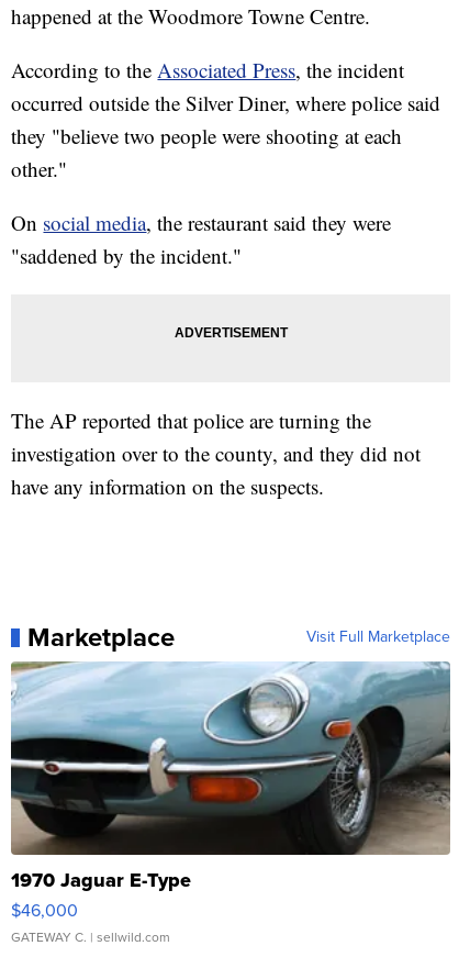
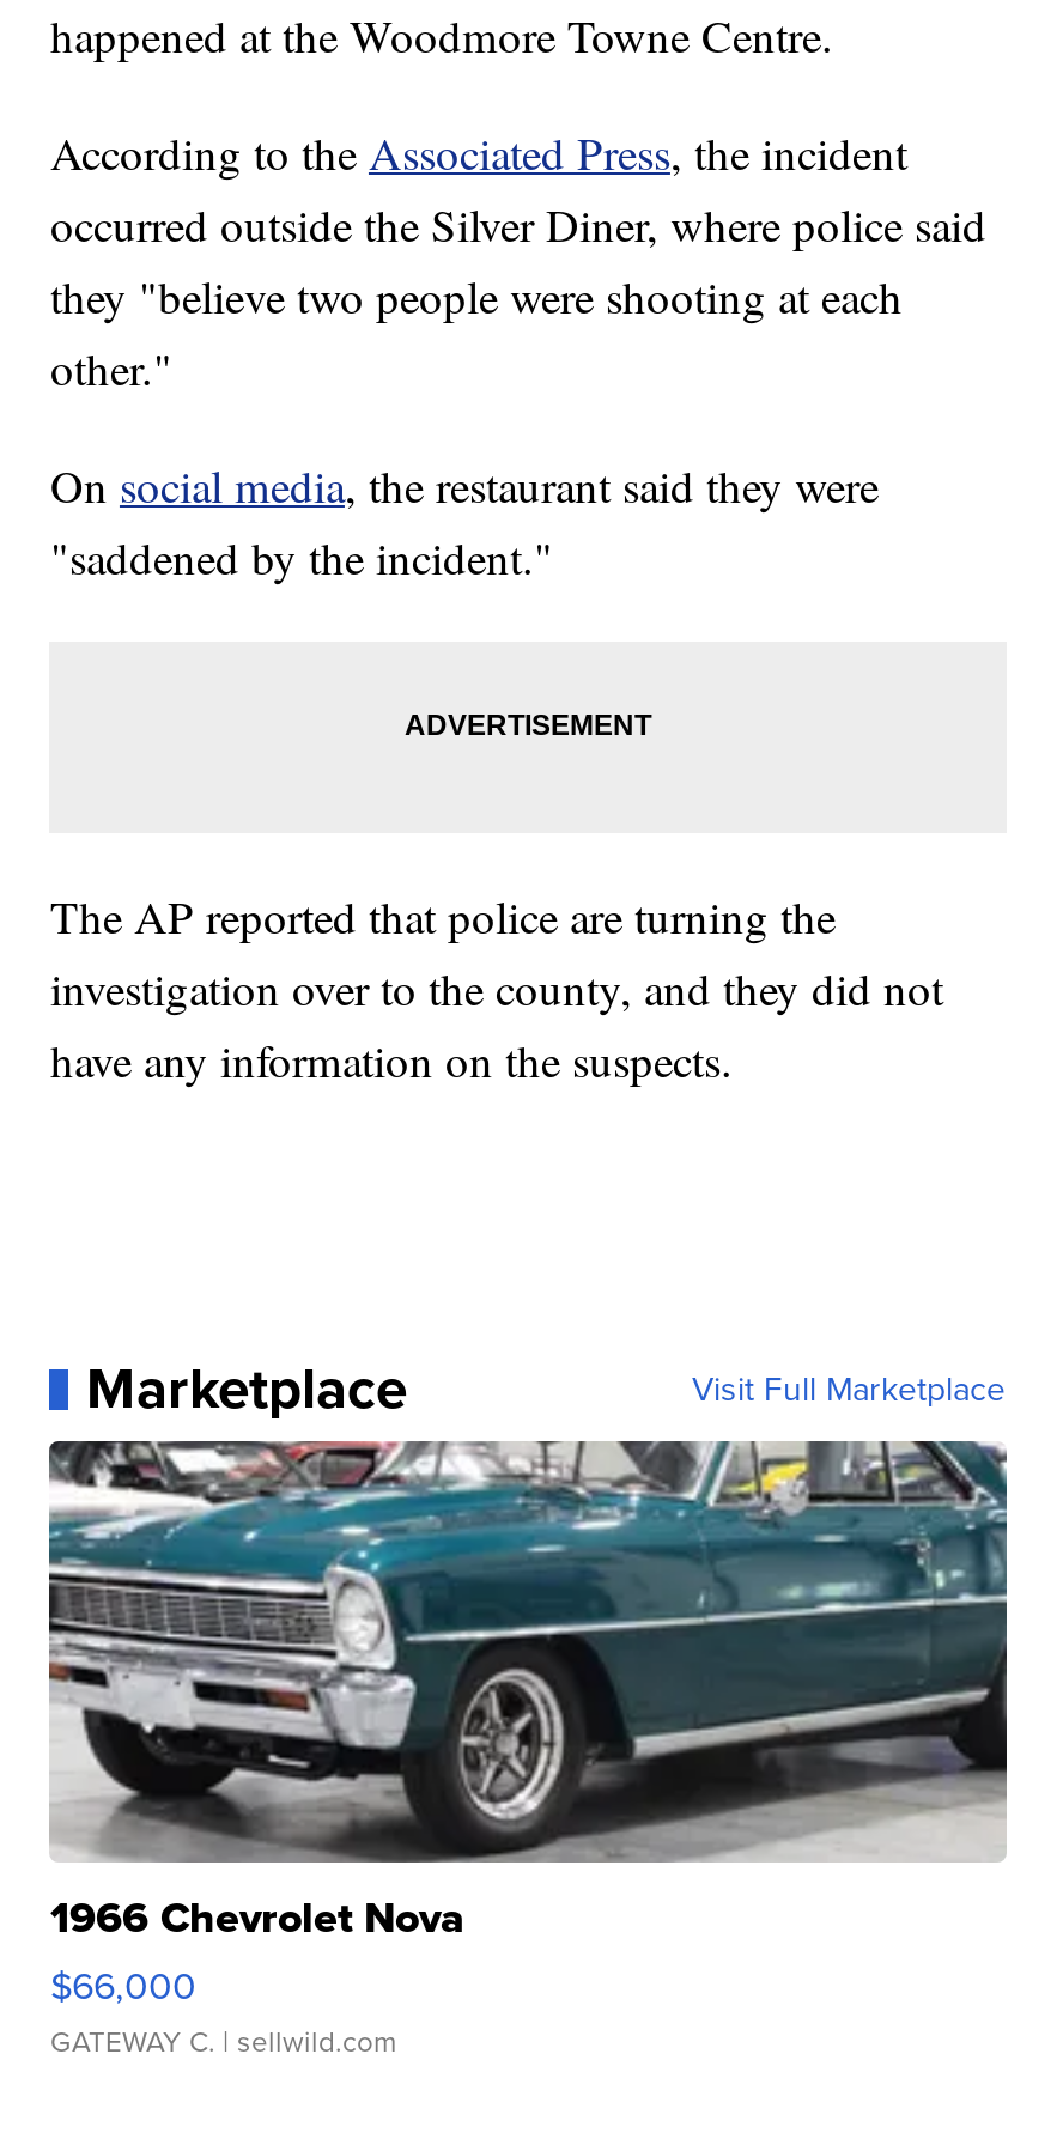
[10,661,450,924] [image] | 1970 Jaguar E-Type | $46,000 -> [49,1439,1007,2012] [image] | 1966 Chevrolet Nova | $66,000

